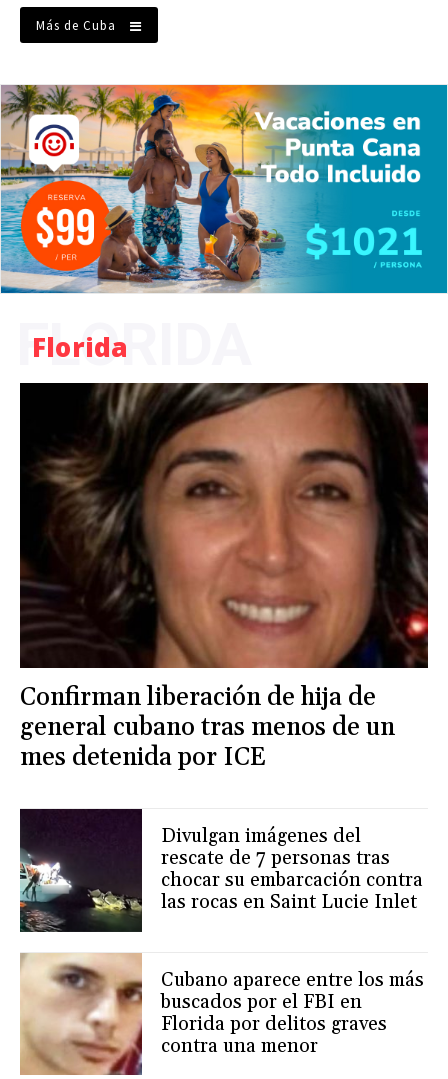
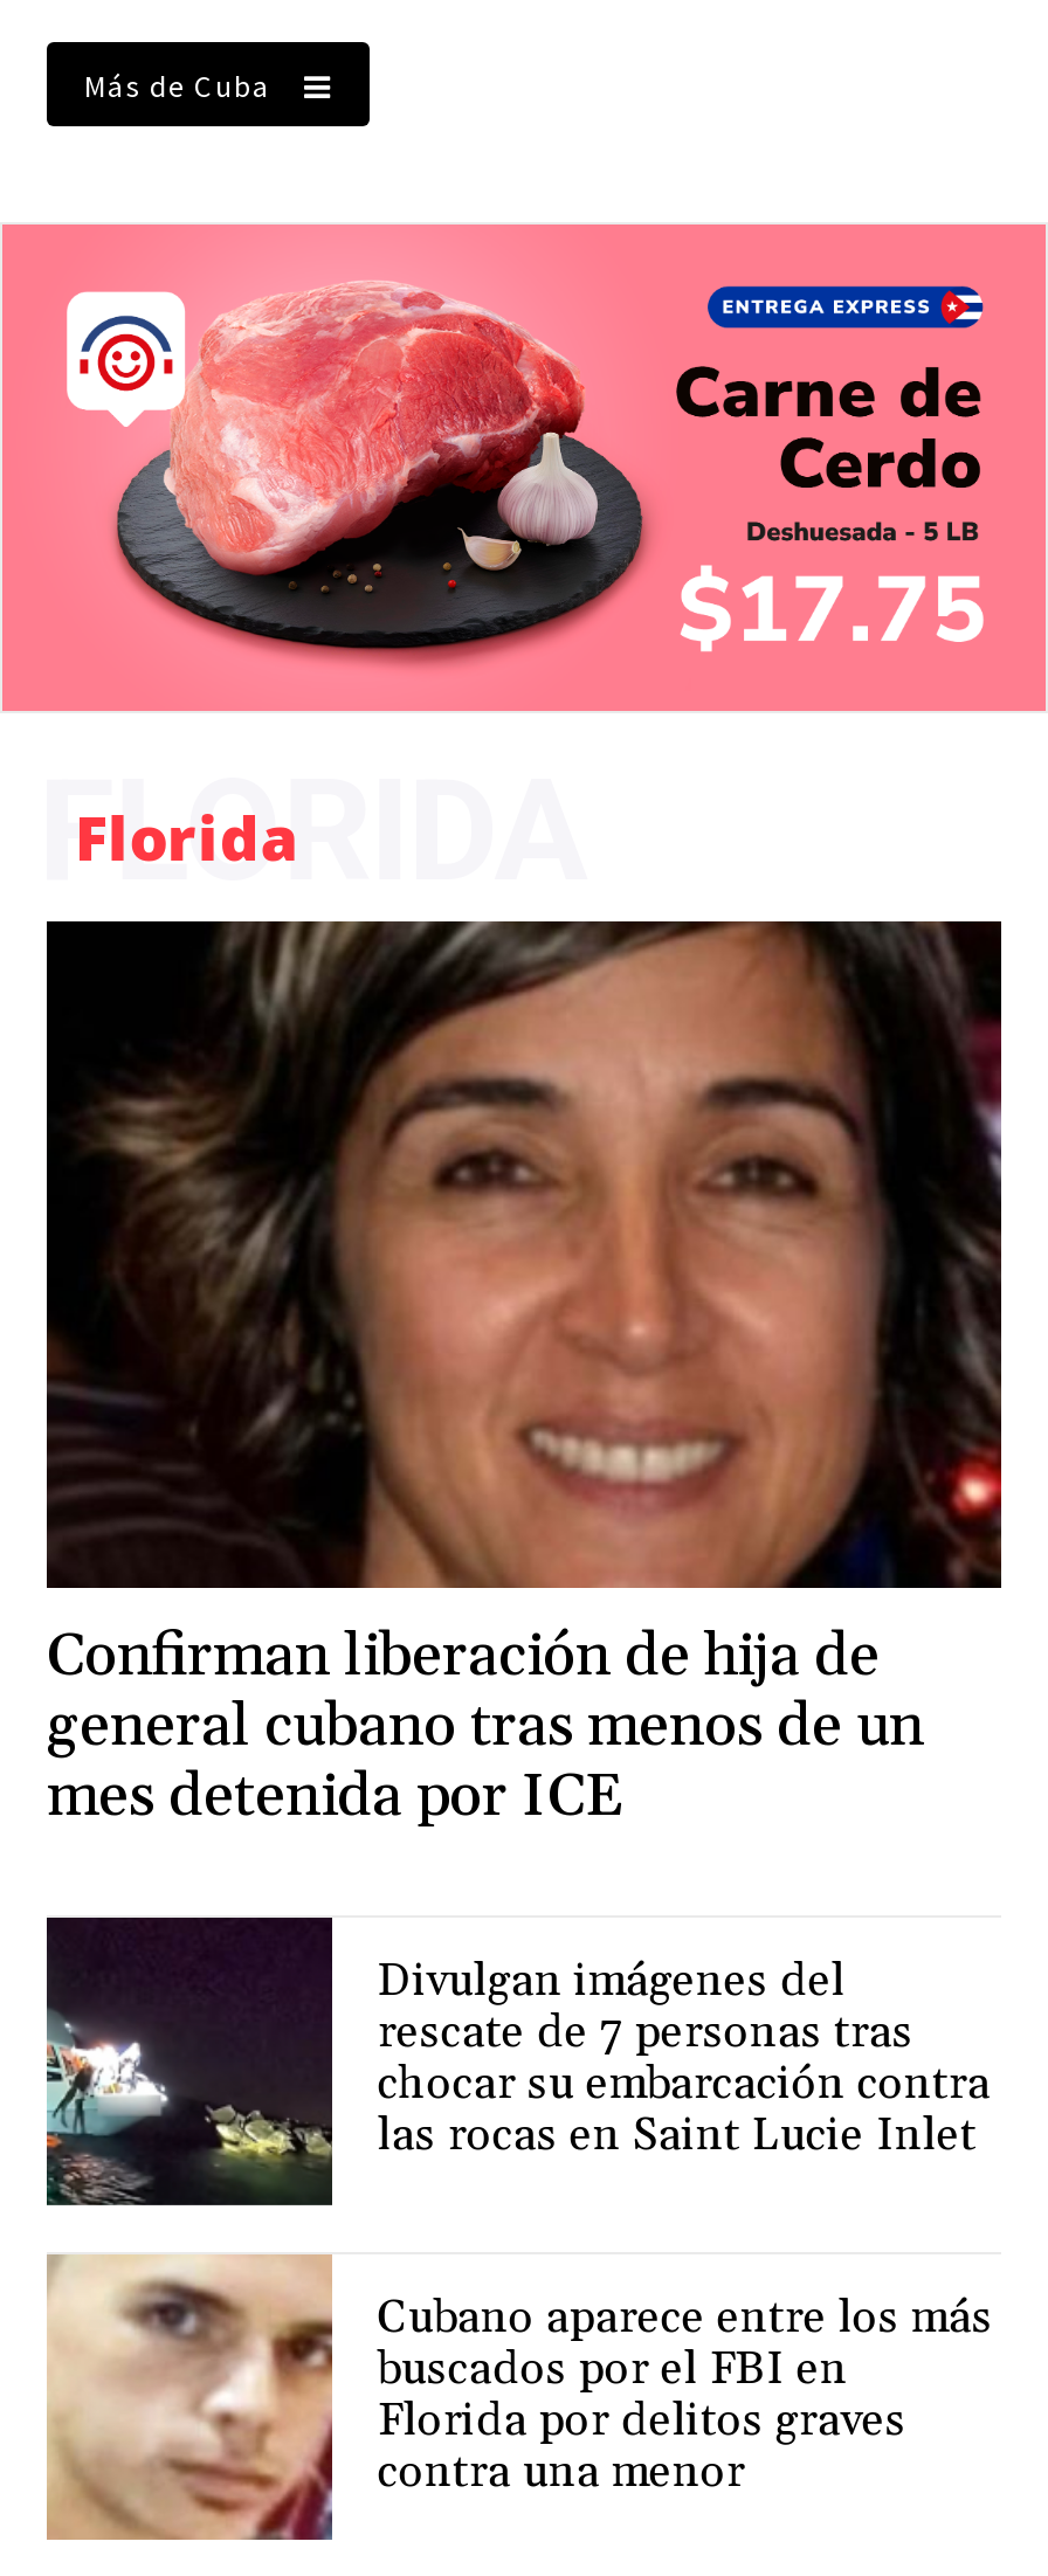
[3,84,445,294] [image] -> [7,222,1041,713] [image]

